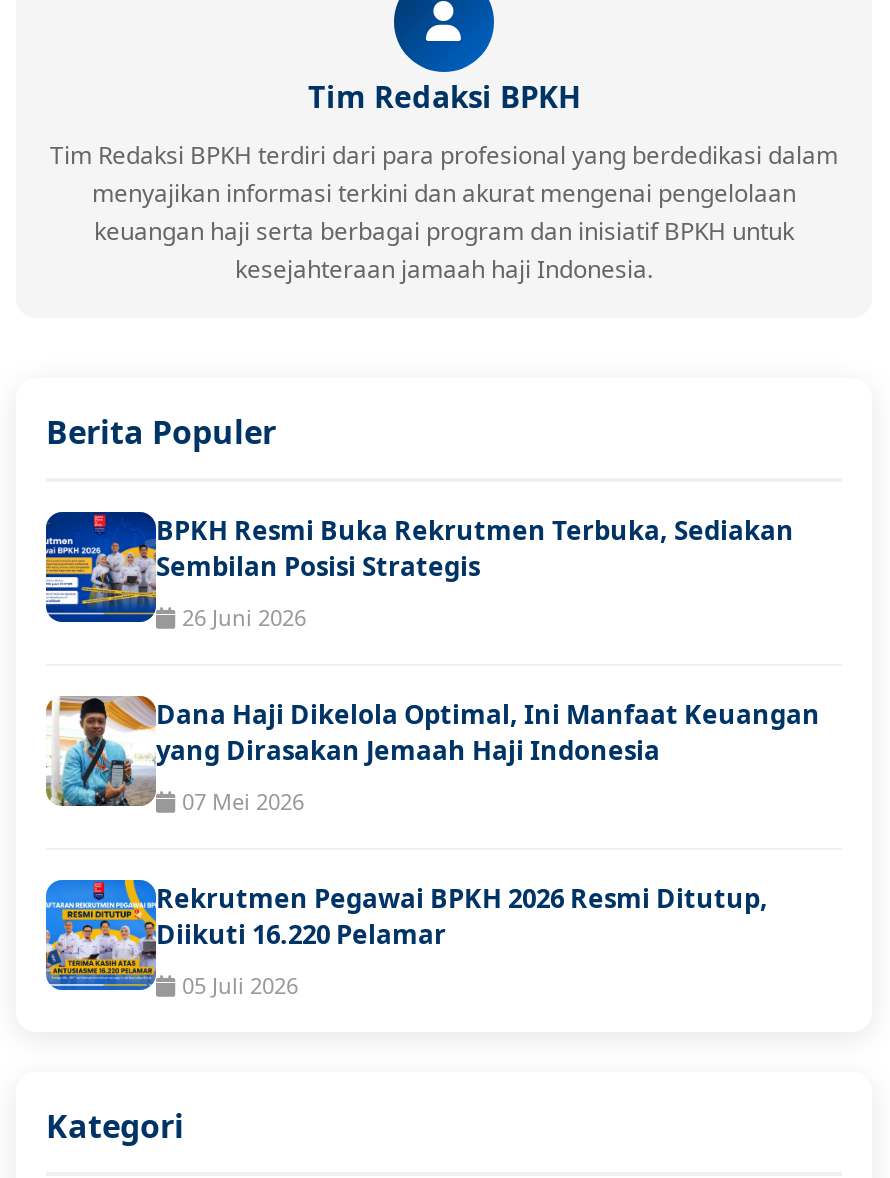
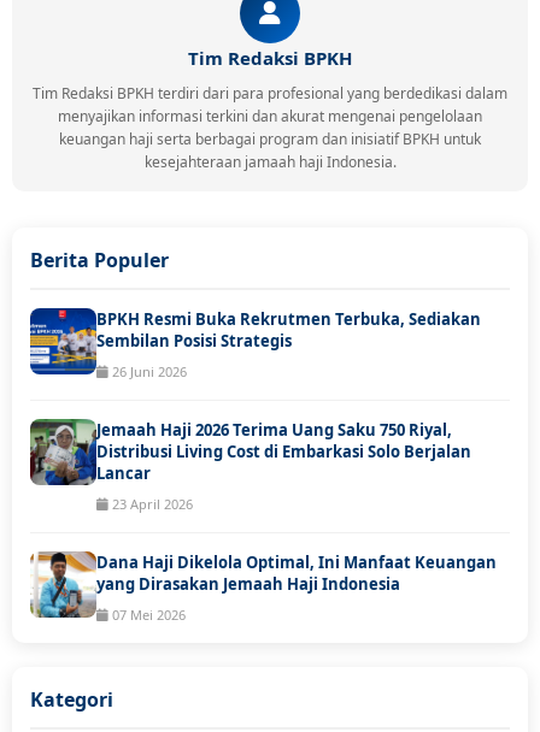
none -> [29,418,471,513] [image] | Jemaah Haji 2026 Terima Uang Saku 750 Riyal, | Distribusi Living Cost di Embarkasi Solo Berjalan | Lancar | 23 April 2026
moved [44,694,820,816] -> [29,550,497,624]: [image] | Dana Haji Dikelola Optimal, Ini Manfaat Keuangan | yang Dirasakan Jemaah Haji Indonesia | 07 Mei 2026
[44,878,768,1000] [image] | Rekrutmen Pegawai BPKH 2026 Resmi Ditutup, | Diikuti 16.220 Pelamar | 05 Juli 2026 -> none

